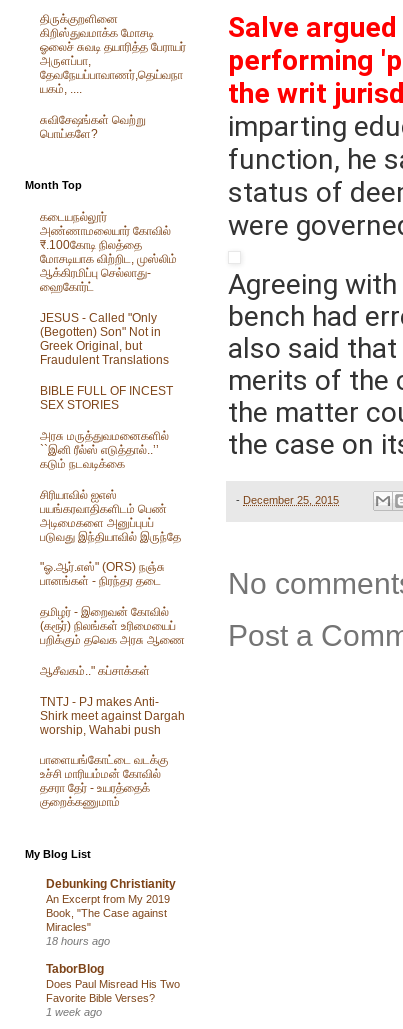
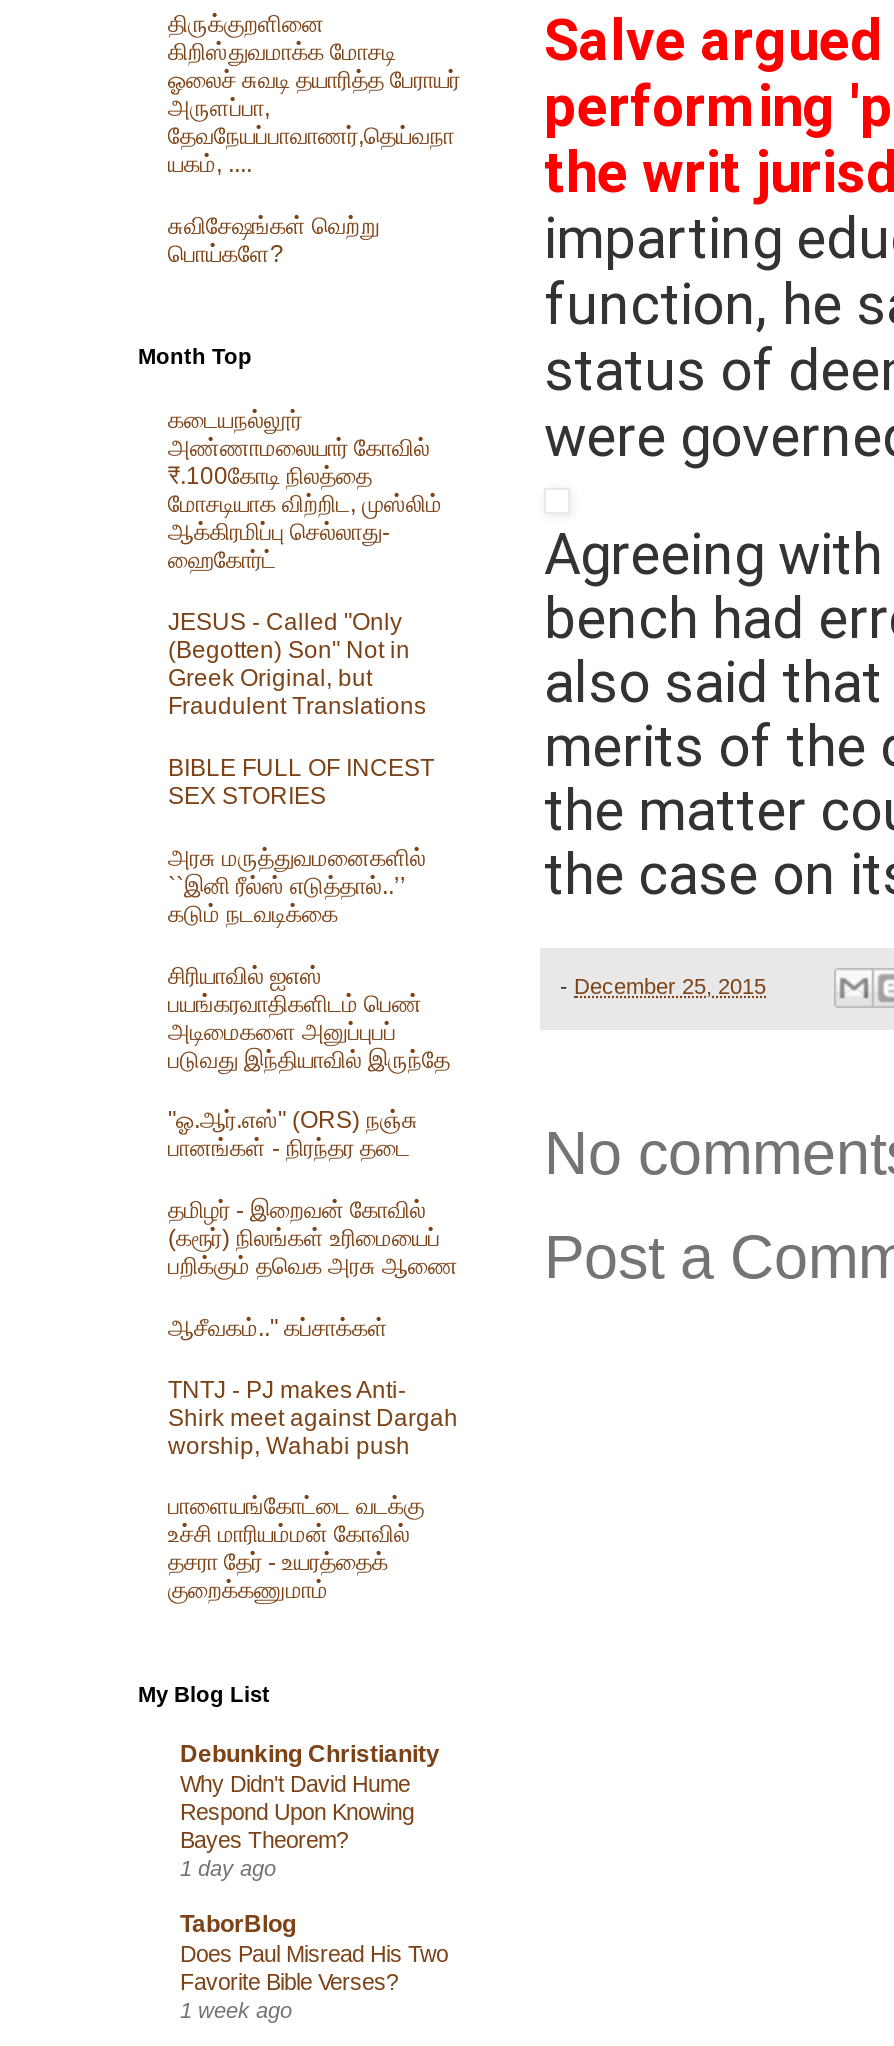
[46,893,170,947] An Excerpt from My 2019 | Book, "The Case against | Miracles" | 18 hours ago -> [180,1772,414,1880] Why Didn't David Hume | Respond Upon Knowing | Bayes Theorem? | 1 day ago

